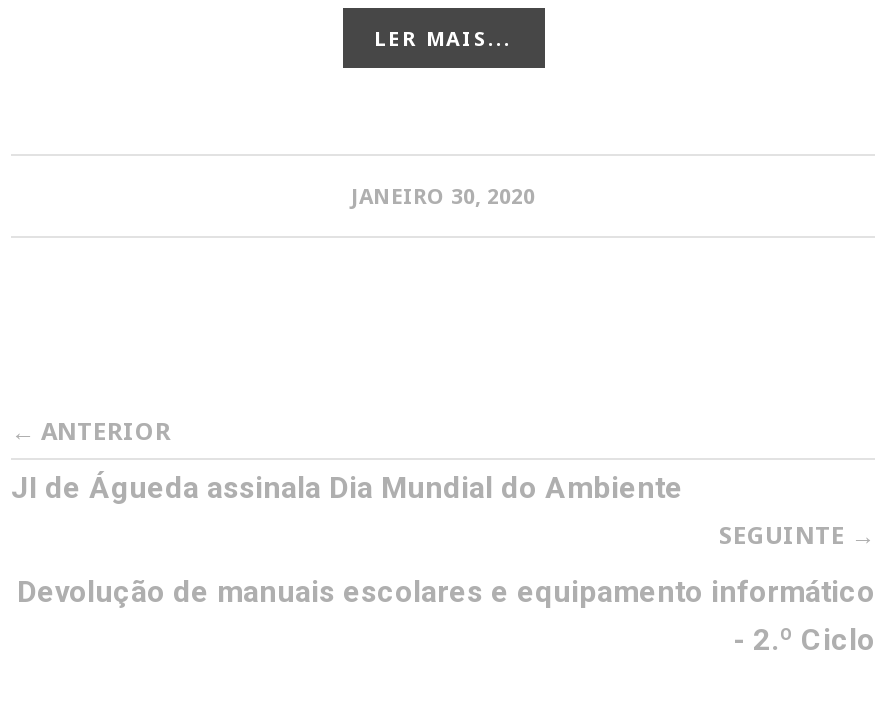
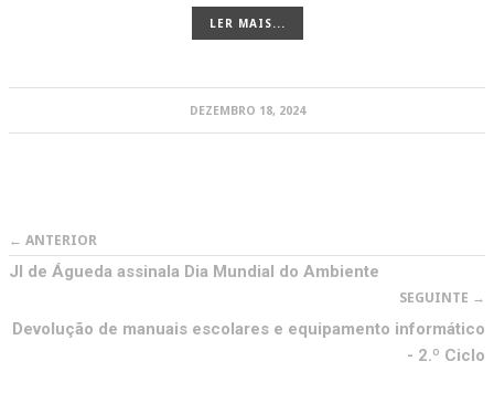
[351,183,535,211] JANEIRO 30, 2020 -> [189,102,305,118] DEZEMBRO 18, 2024

